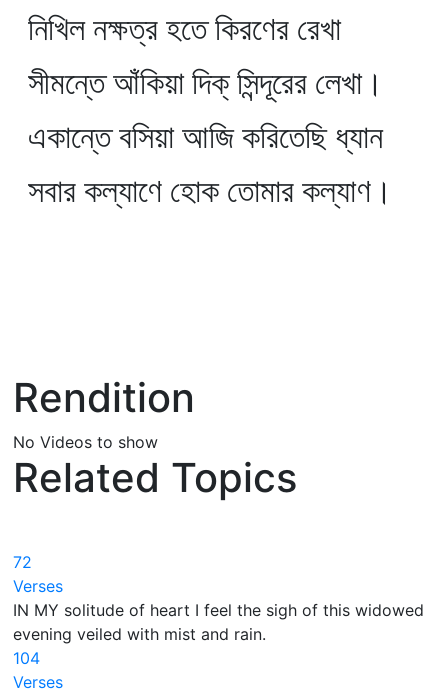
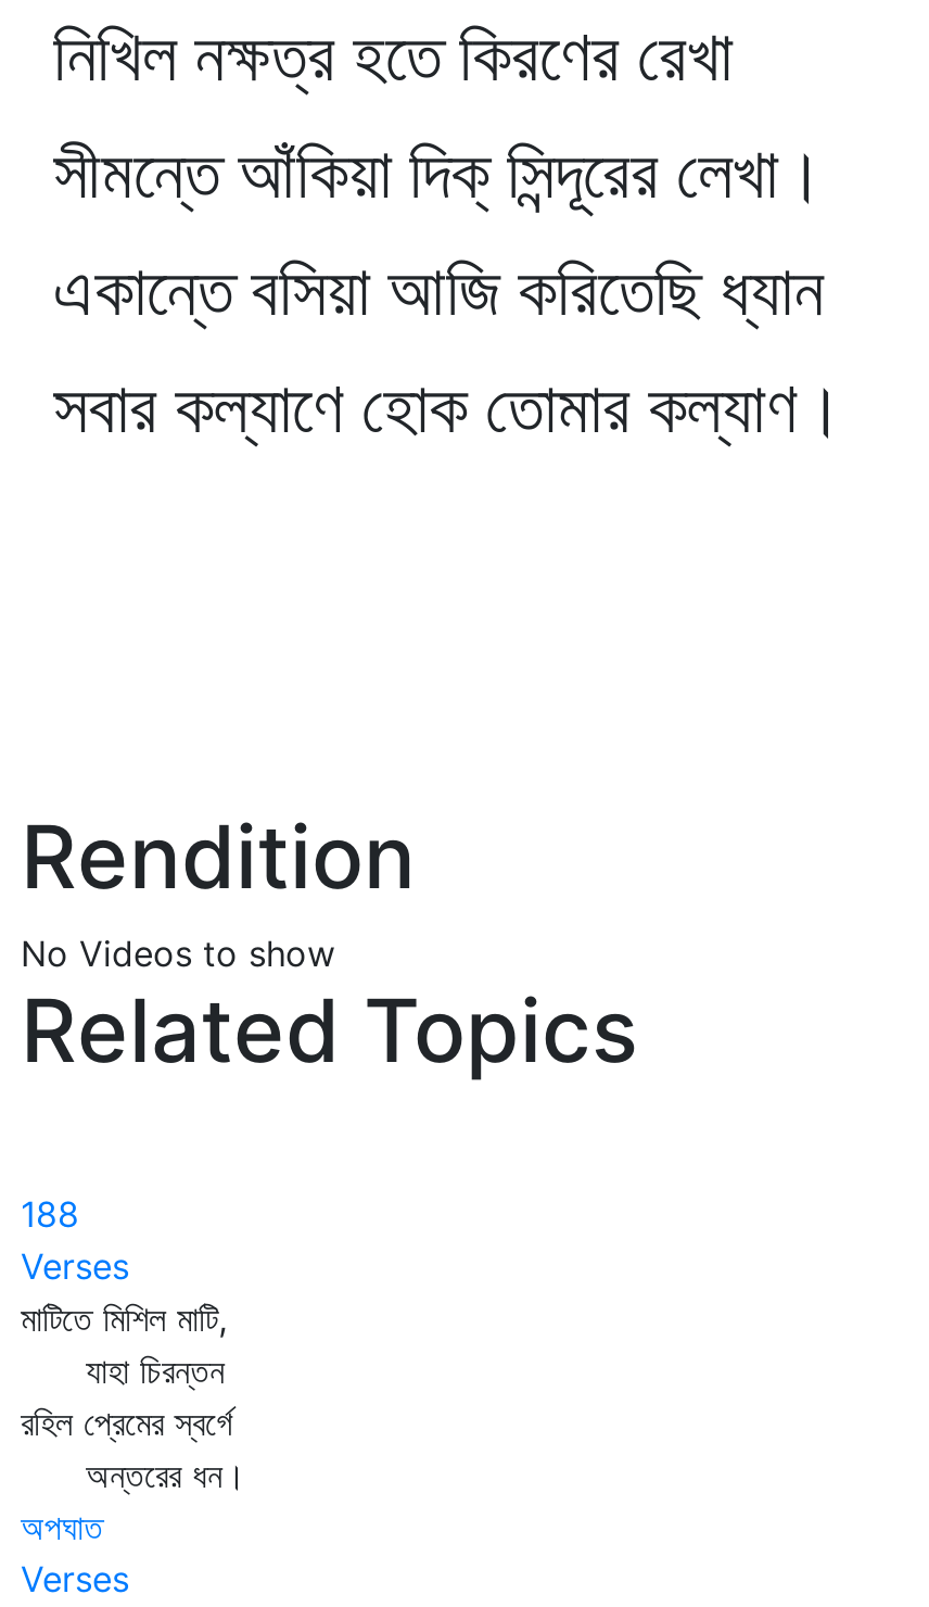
[13,552,32,572] 72 -> [21,1192,79,1236] 188
[13,600,424,668] IN MY solitude of heart I feel the sigh of this widowed | evening veiled with mist and rain. | 104 -> [21,1296,246,1548] মাটিতে মিশিল মাটি, | যাহা চিরন্তন | রহিল প্রেমের স্বর্গে | অন্তরের ধন। | অপঘাত

